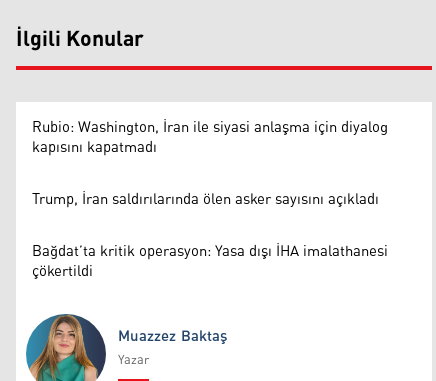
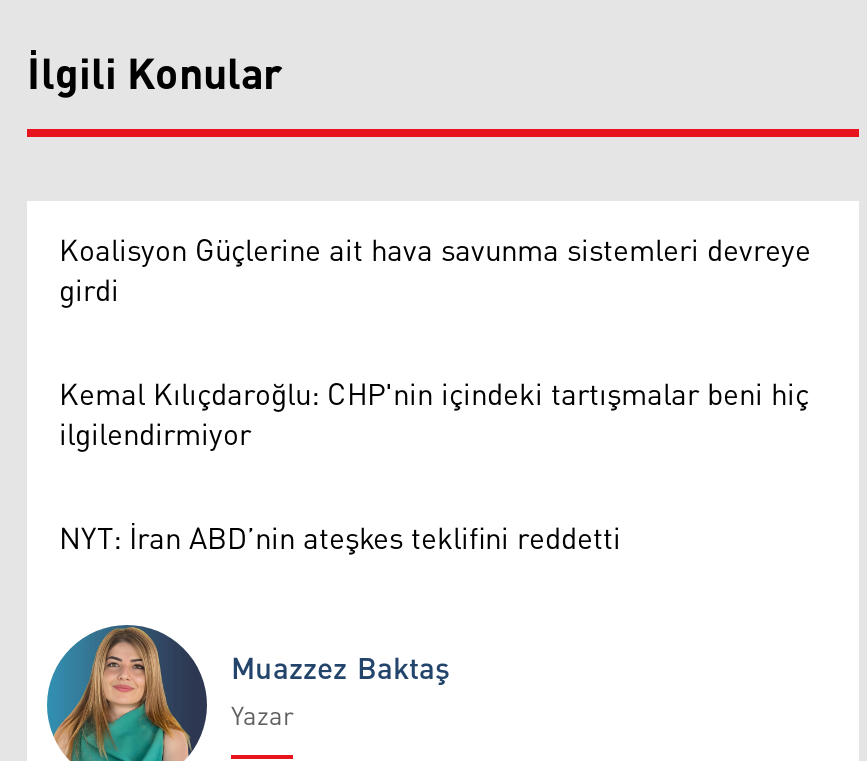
[32,113,388,162] Rubio: Washington, İran ile siyasi anlaşma için diyalog | kapısını kapatmadı -> [59,224,811,322] Koalisyon Güçlerine ait hava savunma sistemleri devreye | girdi
[32,185,379,214] Trump, İran saldırılarında ölen asker sayısını açıkladı -> [59,368,809,466] Kemal Kılıçdaroğlu: CHP'nin içindeki tartışmalar beni hiç | ilgilendirmiyor
[32,237,388,286] Bağdat’ta kritik operasyon: Yasa dışı İHA imalathanesi | çökertildi -> [59,512,621,570] NYT: İran ABD’nin ateşkes teklifini reddetti

